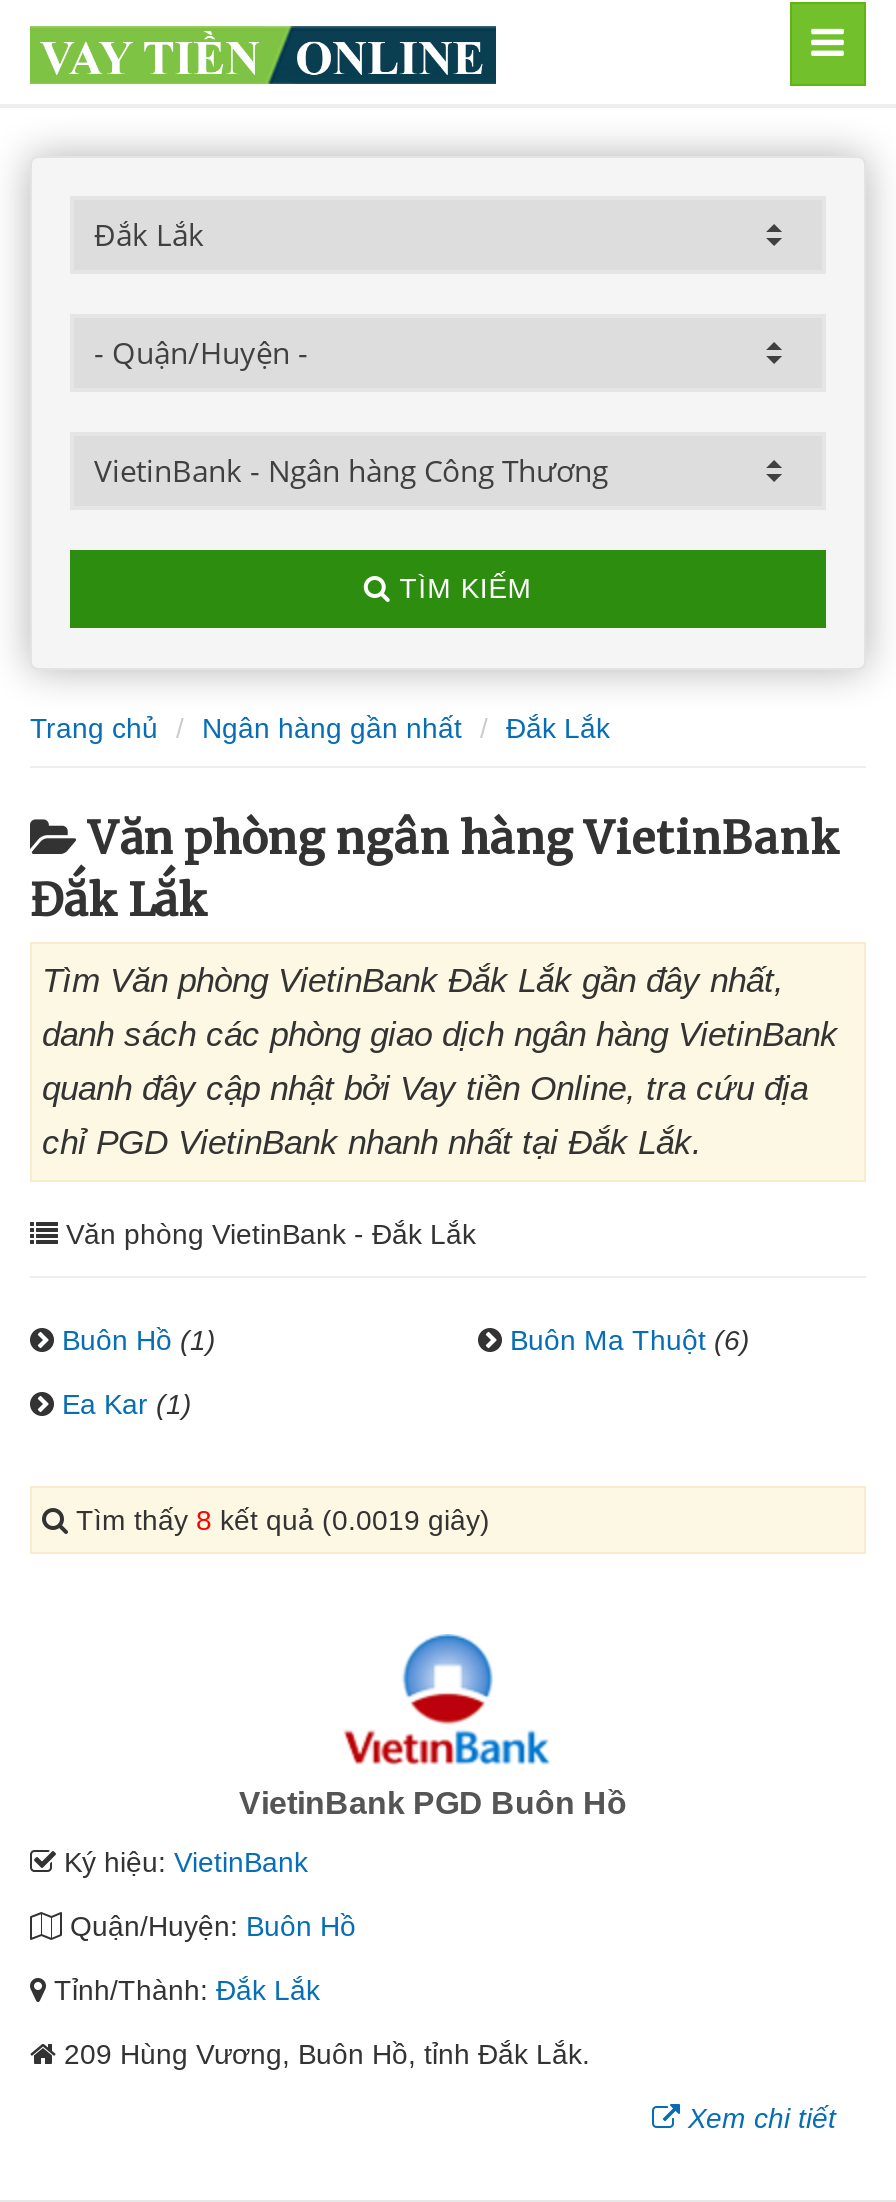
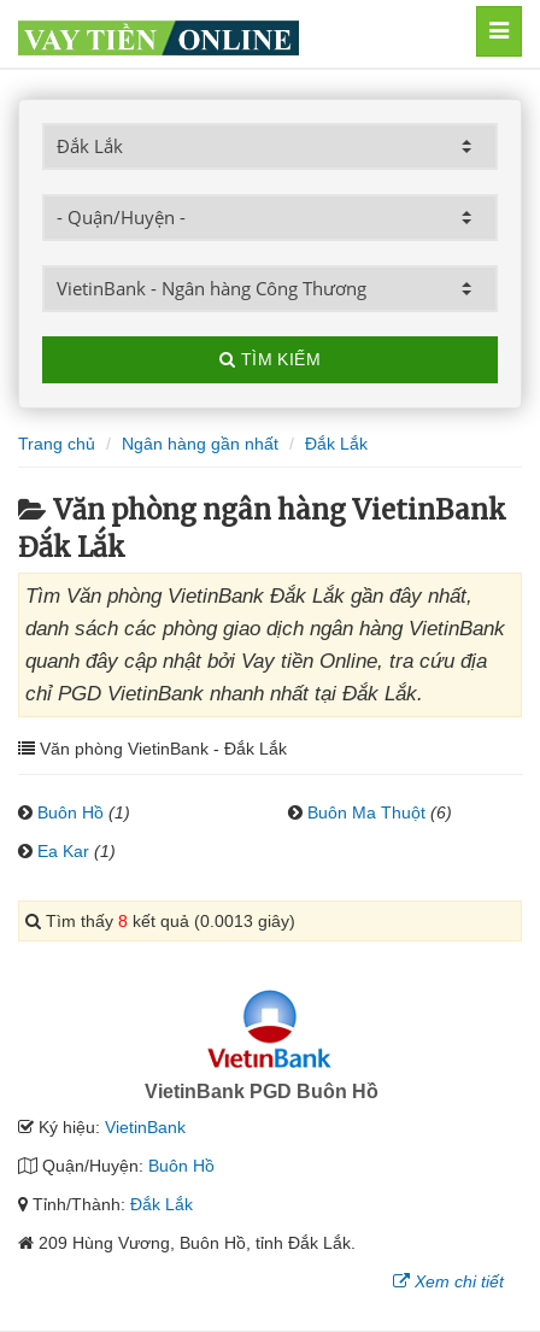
[68,1504,490,1536] Tìm thấy 8 kết quả (0.0019 giây) -> [41,911,295,931] Tìm thấy 8 kết quả (0.0013 giây)

